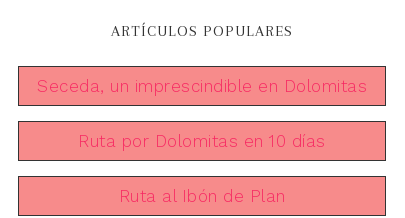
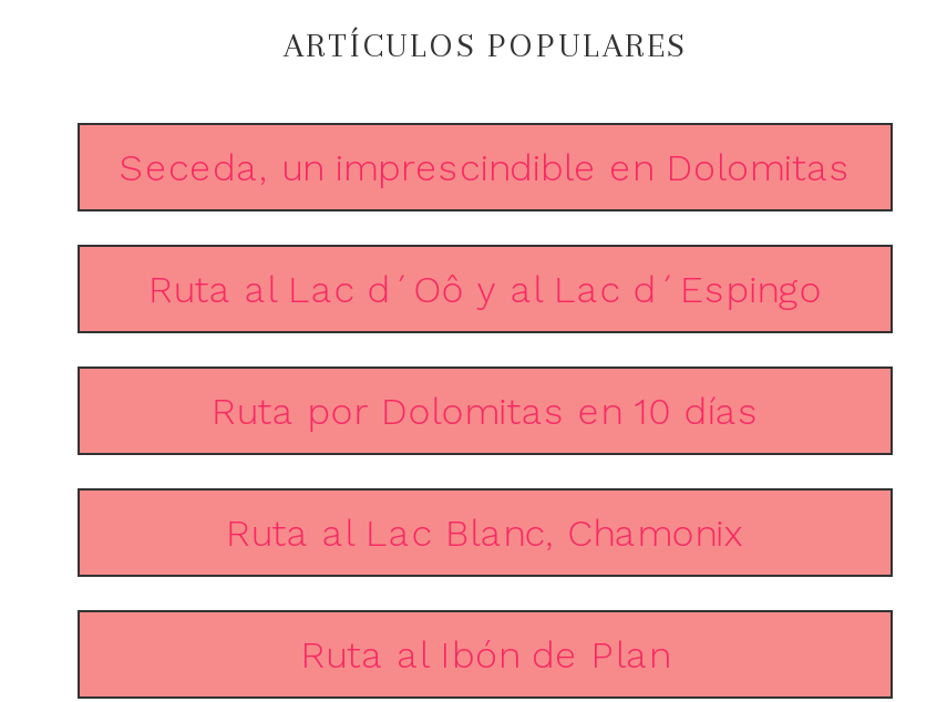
none -> [148,266,822,311] Ruta al Lac d´Oô y al Lac d´Espingo
none -> [226,510,745,554] Ruta al Lac Blanc, Chamonix

